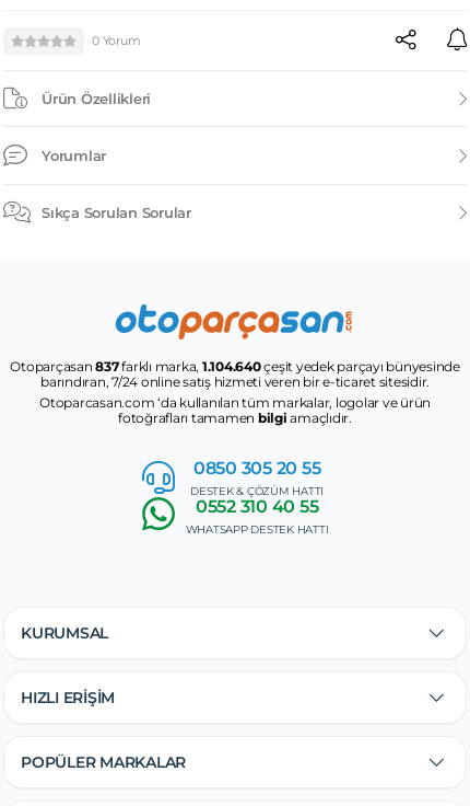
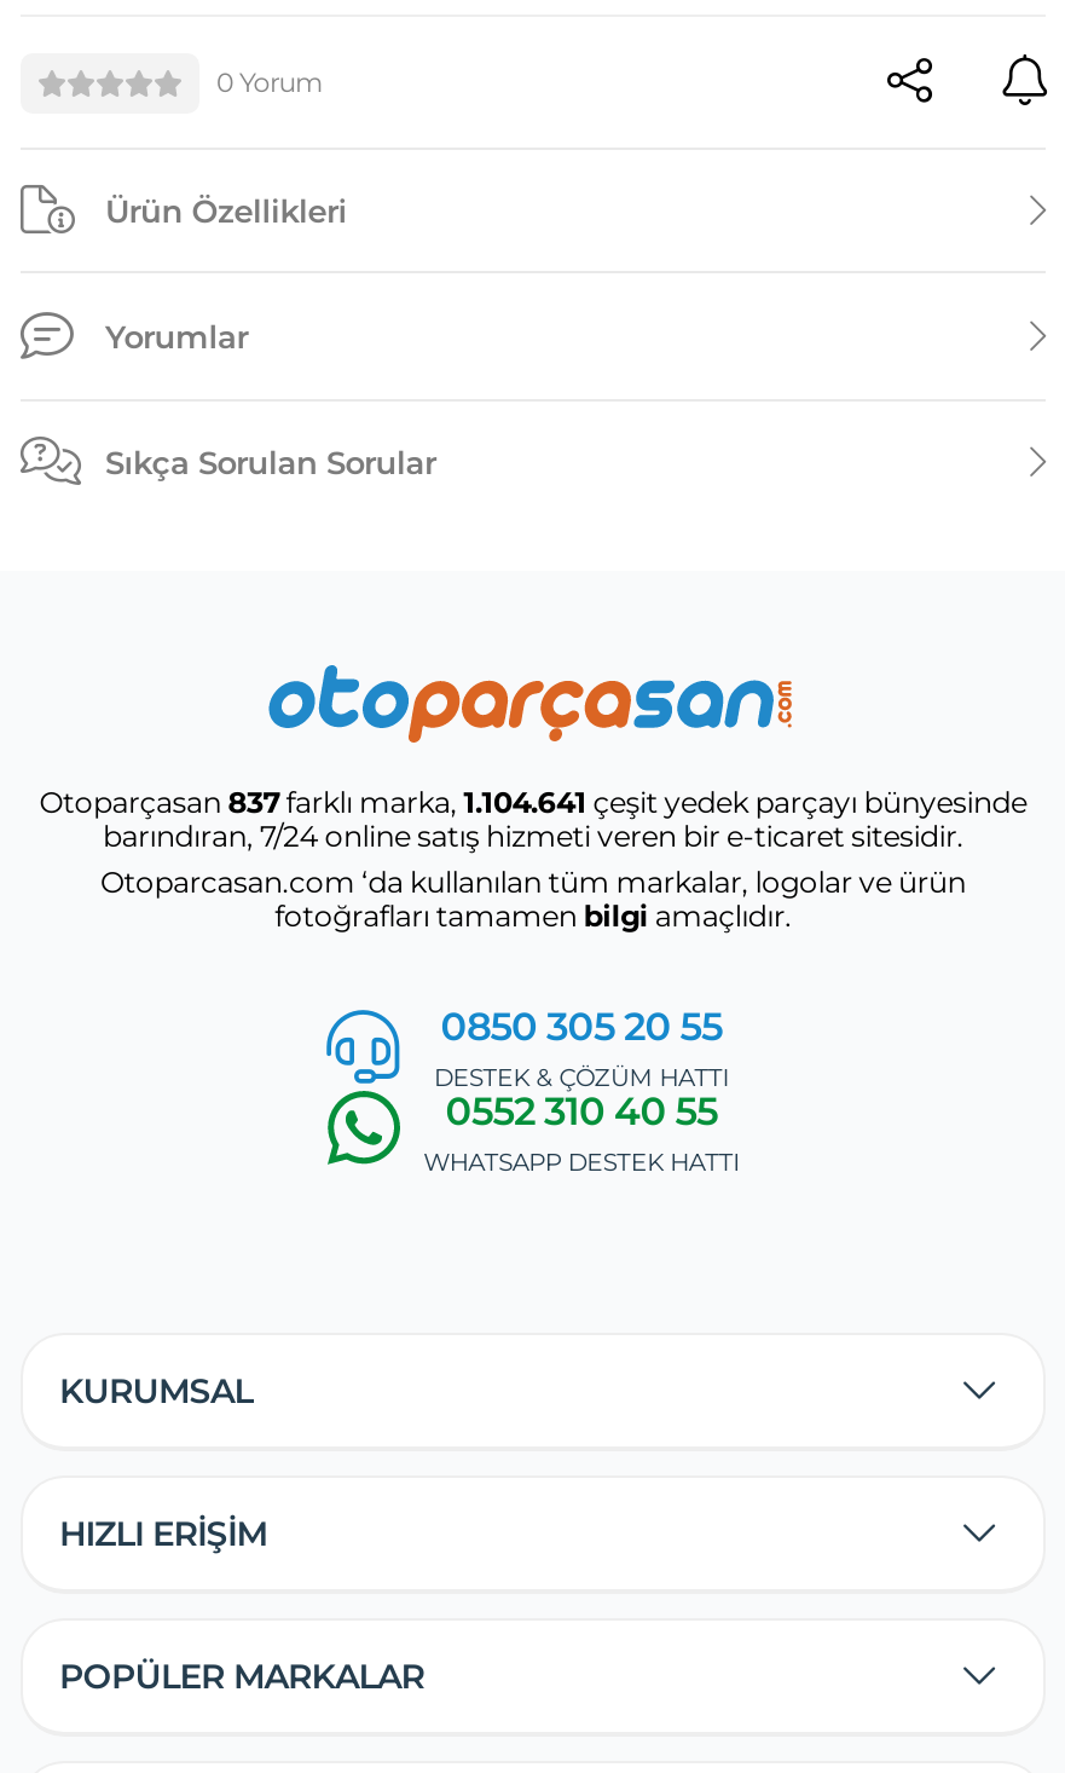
[10,358,460,374] Otoparçasan 837farklı marka, 1.104.640 çeşit yedek parçayı bünyesinde -> [39,783,1027,819] Otoparçasan 837farklı marka, 1.104.641 çeşit yedek parçayı bünyesinde

